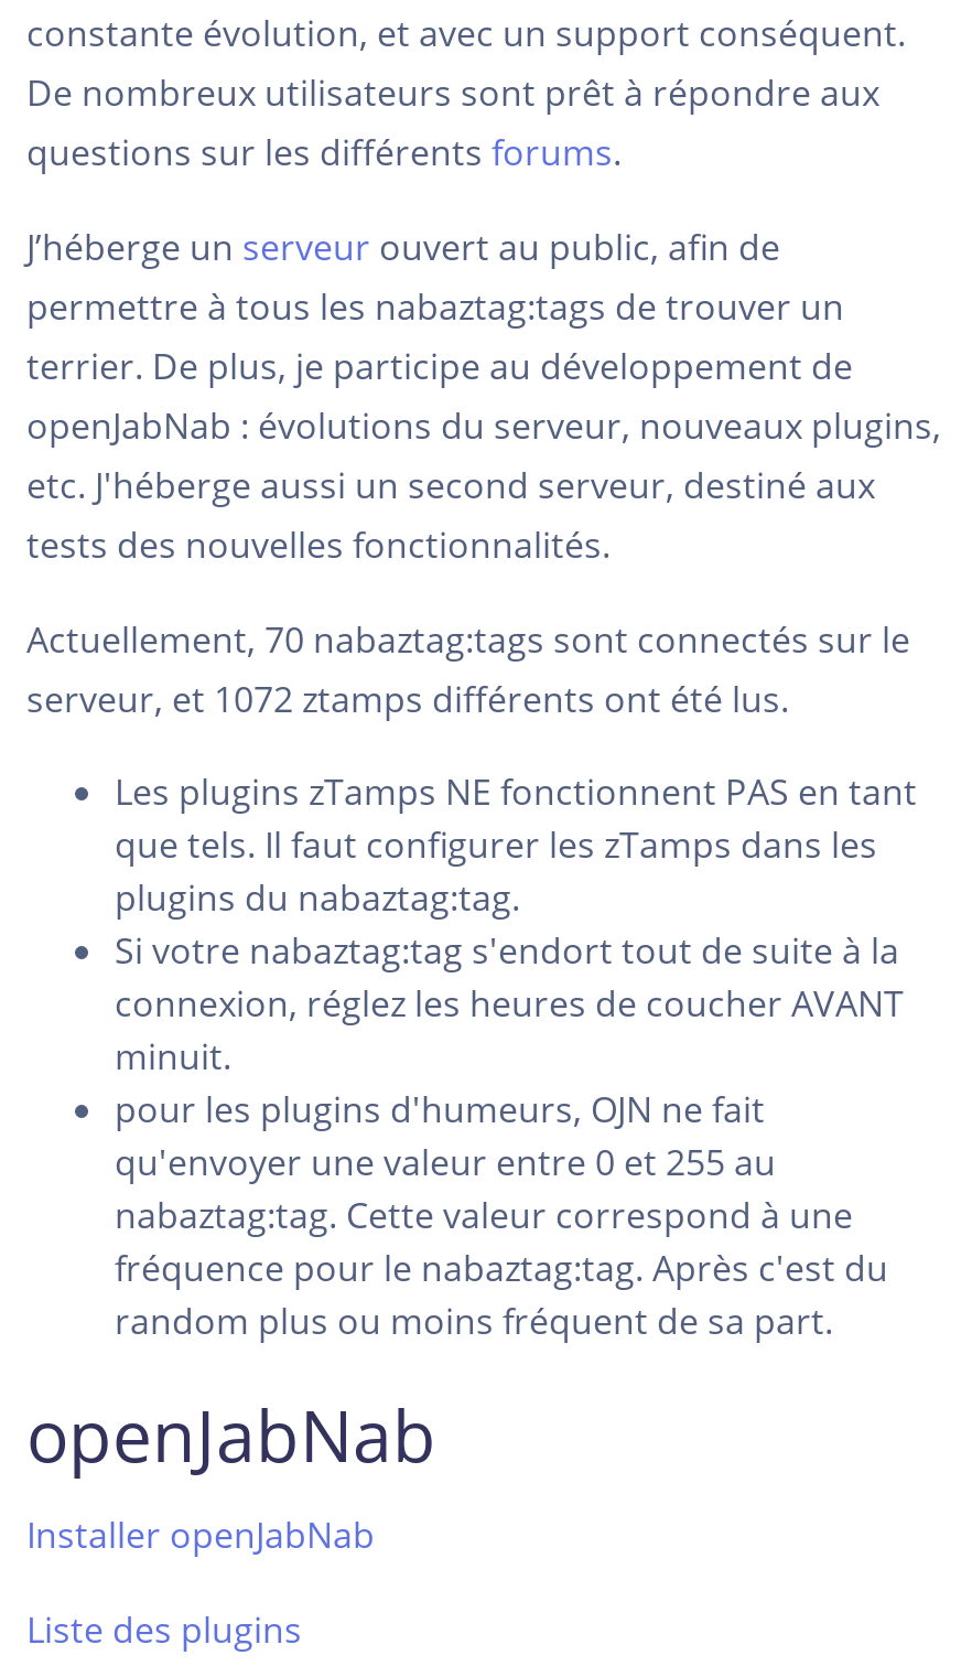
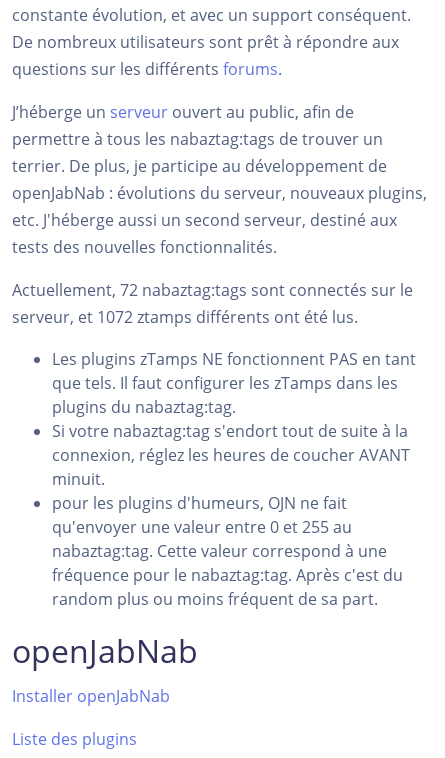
[26,614,910,663] Actuellement, 70 nabaztag:tags sont connectés sur le -> [12,278,413,300] Actuellement, 72 nabaztag:tags sont connectés sur le

